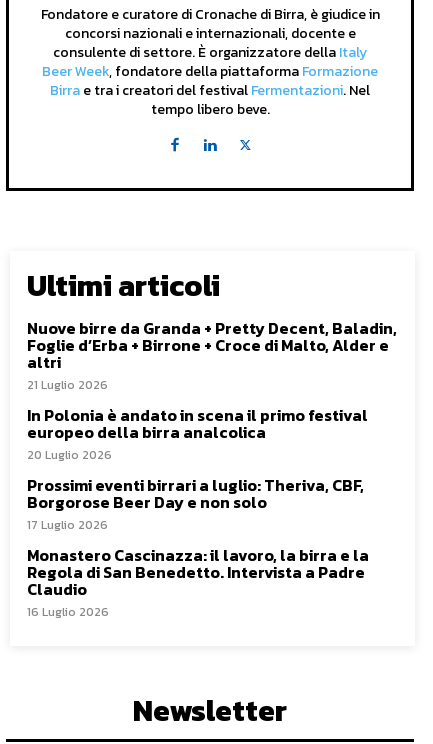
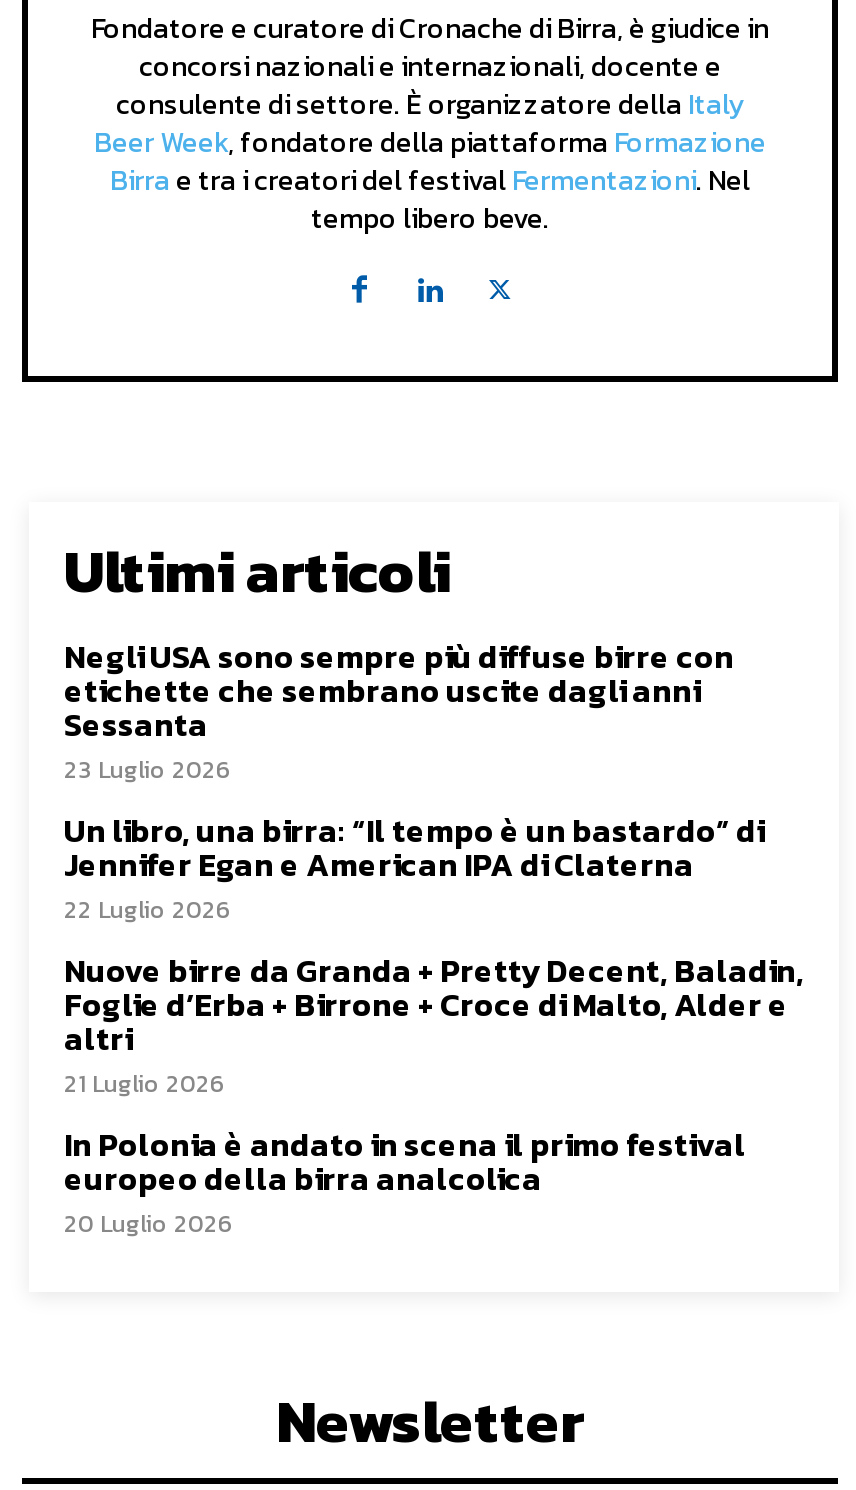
none -> [64,632,764,928] Negli USA sono sempre più diffuse birre con | etichette che sembrano uscite dagli anni | Sessanta | 23 Luglio 2026 | Un libro, una birra: “Il tempo è un bastardo” di | Jennifer Egan e American IPA di Claterna | 22 Luglio 2026
moved [27,316,397,464] -> [64,946,804,1242]: Nuove birre da Granda + Pretty Decent, Baladin, | Foglie d’Erba + Birrone + Croce di Malto, Alder e | altri | 21 Luglio 2026 | In Polonia è andato in scena il primo festival | europeo della birra analcolica | 20 Luglio 2026
[27,473,369,621] Prossimi eventi birrari a luglio: Theriva, CBF, | Borgorose Beer Day e non solo | 17 Luglio 2026 | Monastero Cascinazza: il lavoro, la birra e la | Regola di San Benedetto. Intervista a Padre | Claudio | 16 Luglio 2026 -> none

